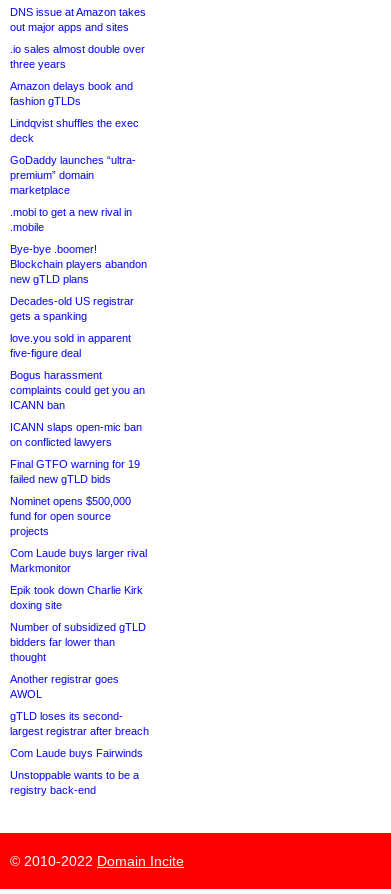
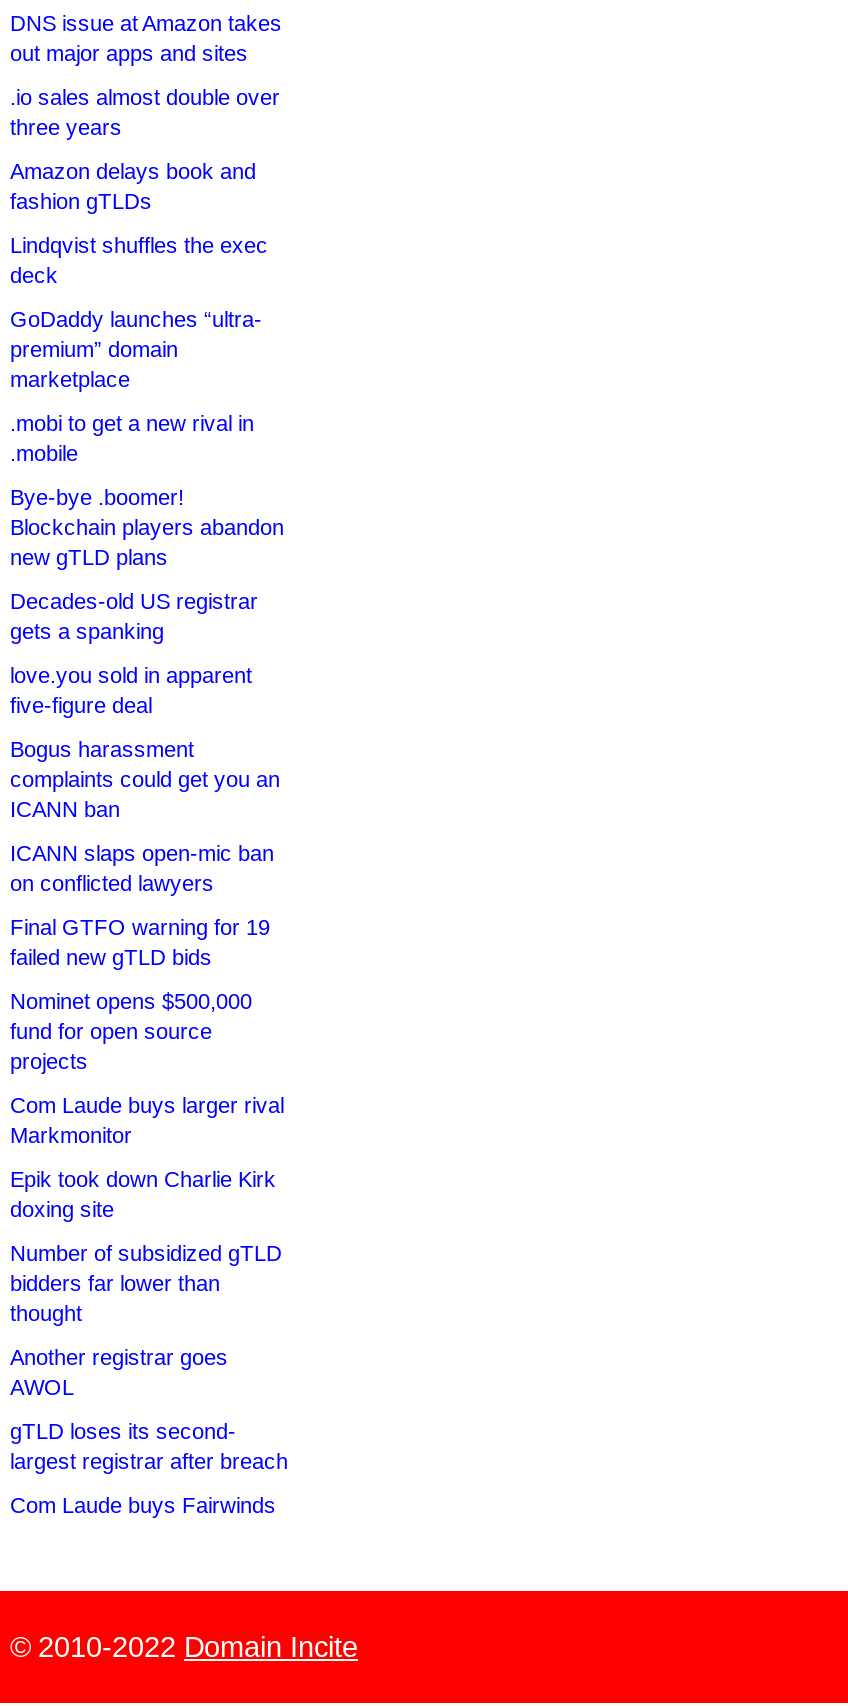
[10,769,139,796] Unstoppable wants to be a | registry back-end -> none

